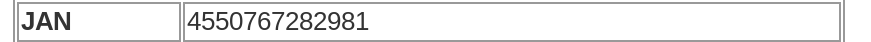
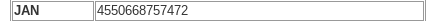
[187,5,369,35] 4550767282981 -> [97,3,188,18] 4550668757472

